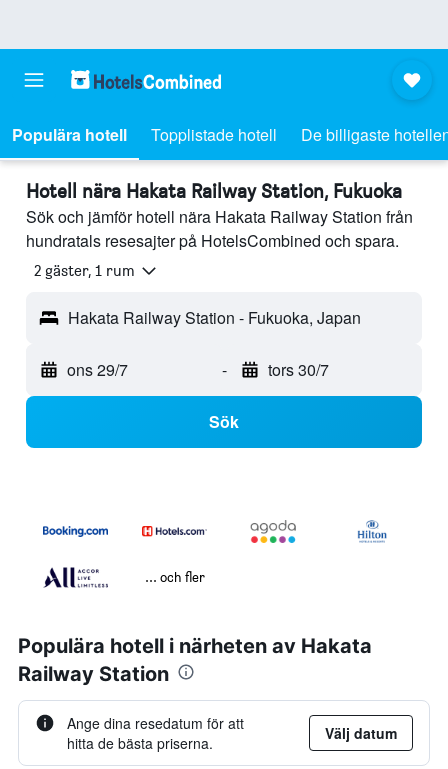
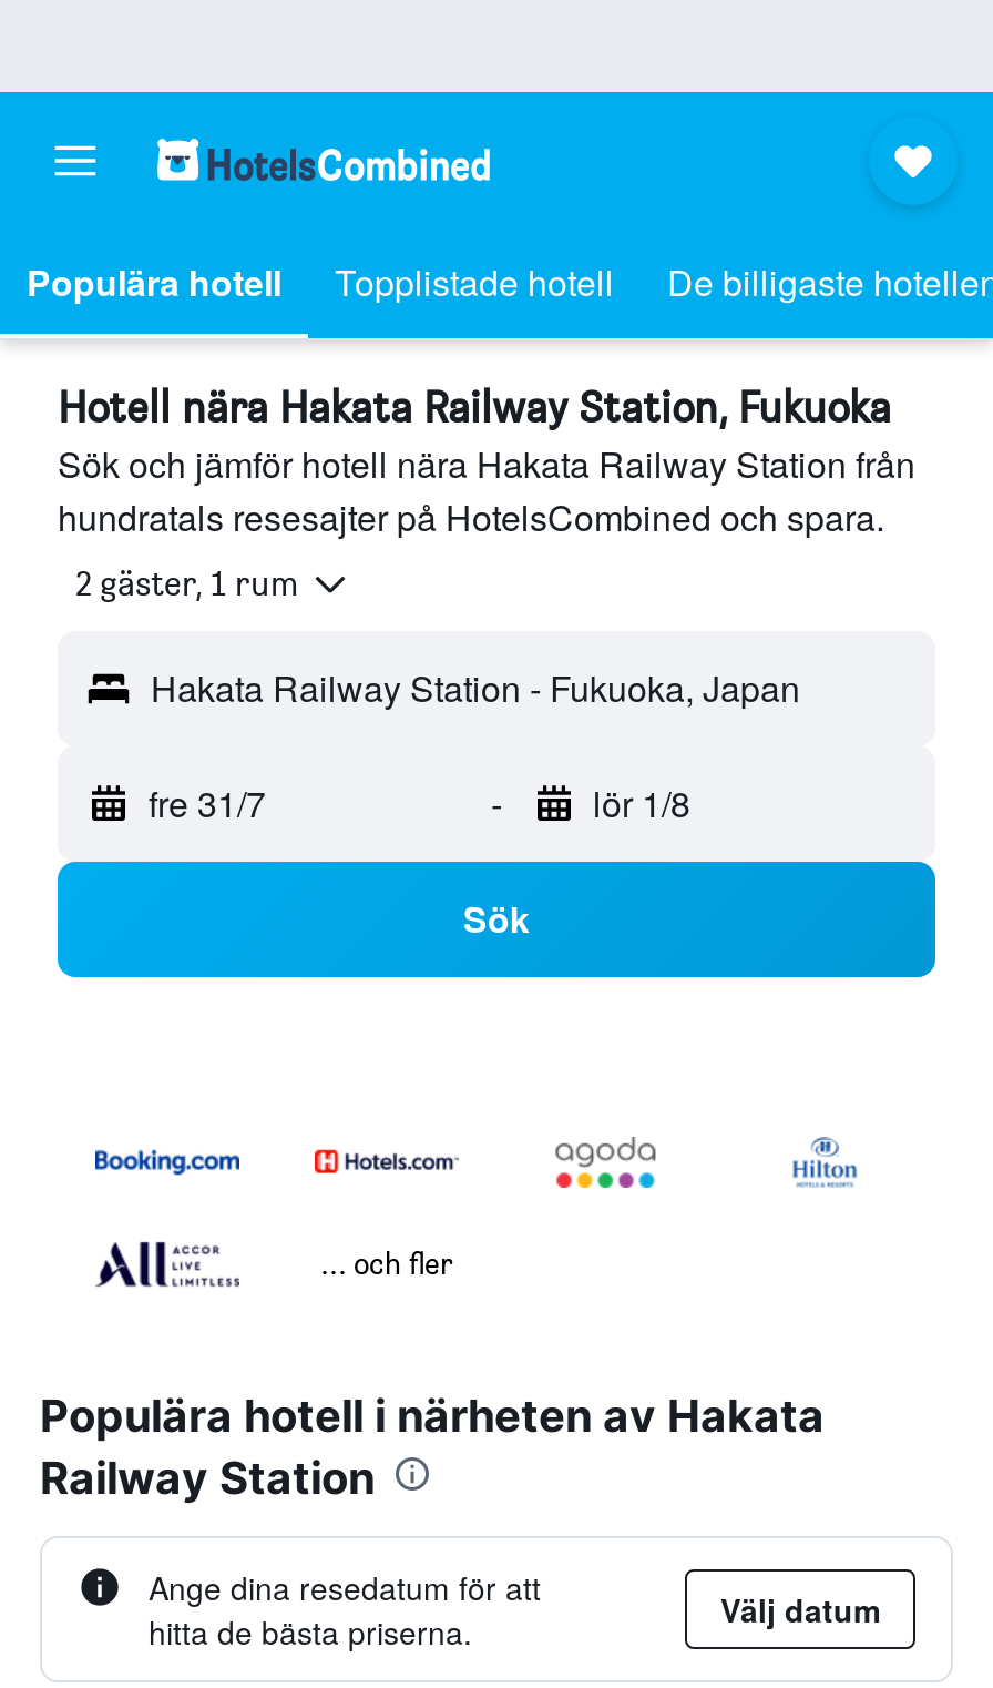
[67,358,128,381] ons 29/7 -> [149,778,266,829] fre 31/7
[267,358,328,381] tors 30/7 -> [593,778,690,829] lör 1/8

